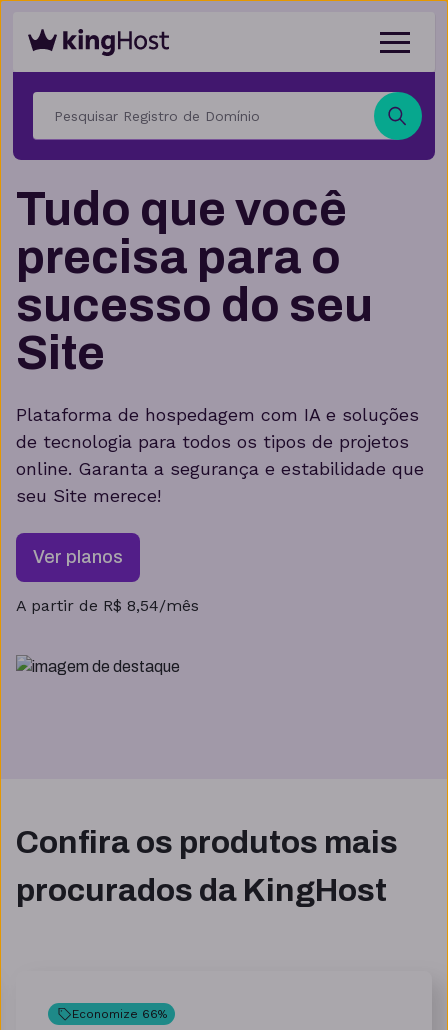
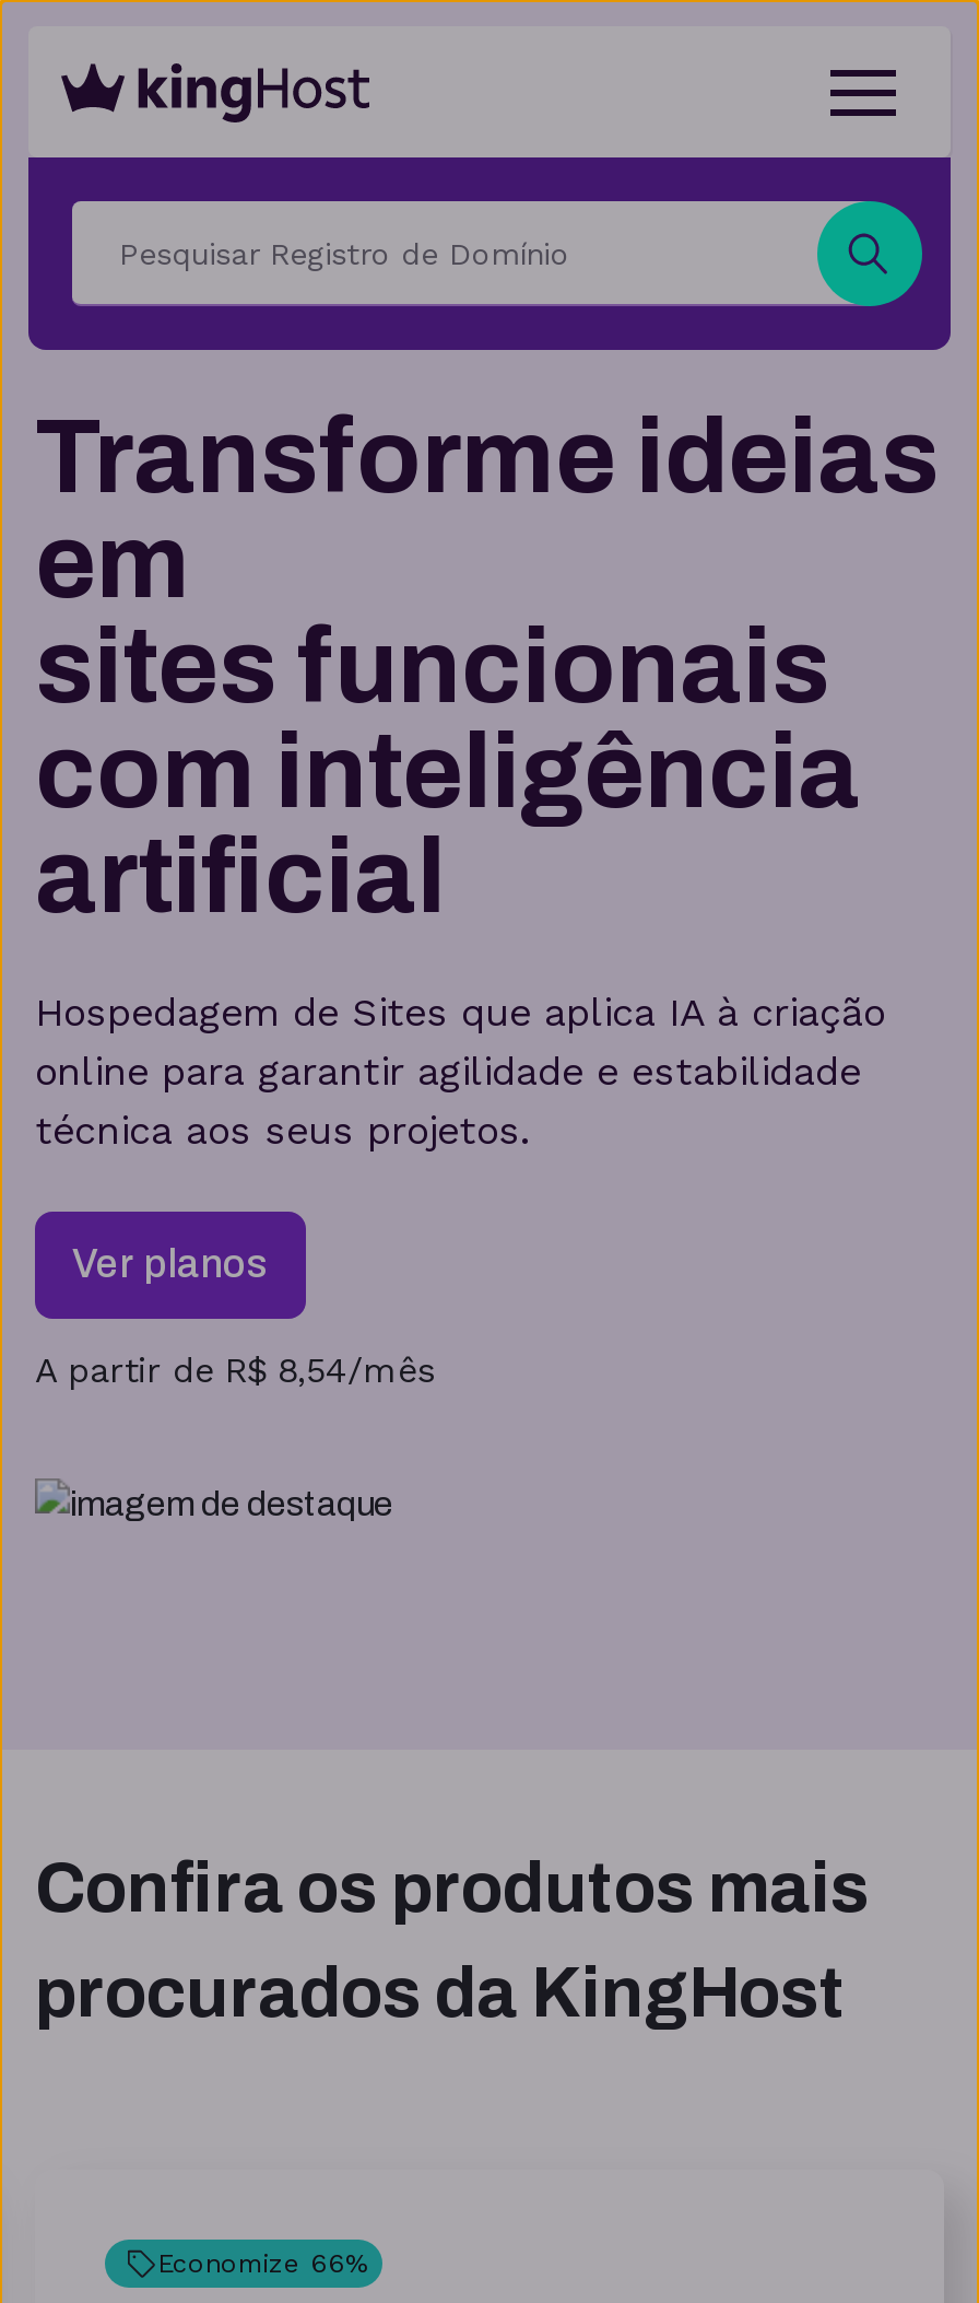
[16,183,373,379] Tudo que você | precisa para o | sucesso do seu | Site -> [35,400,940,934] Transforme ideias | em | sites funcionais | com inteligência | artificial
[16,404,424,506] Plataforma de hospedagem com IA e soluções | de tecnologia para todos os tipos de projetos | online. Garanta a segurança e estabilidade que | seu Site merece! -> [35,989,885,1153] Hospedagem de Sites que aplica IA à criação | online para garantir agilidade e estabilidade | técnica aos seus projetos.

